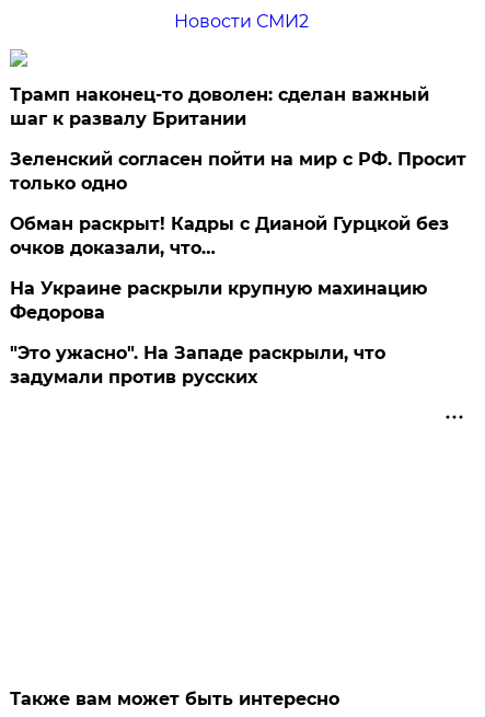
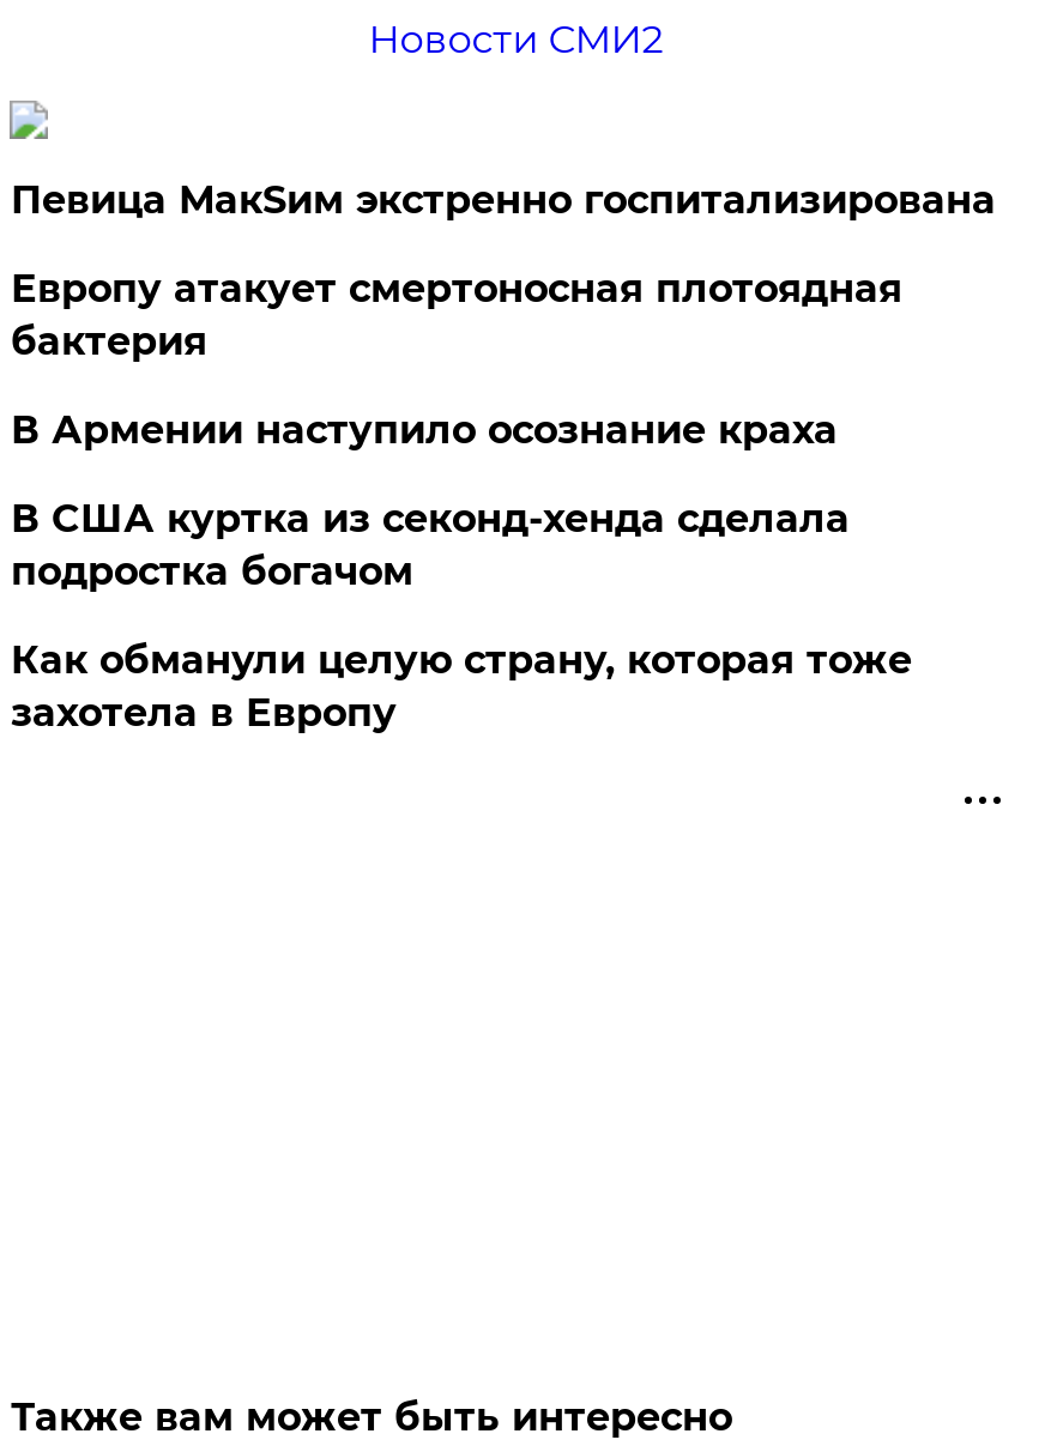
[10,85,430,129] Трамп наконец-то доволен: сделан важный | шаг к развалу Британии -> [11,177,996,222] Певица МакSим экстренно госпитализирована
[10,149,467,194] Зеленский согласен пойти на мир с РФ. Просит | только одно -> [11,265,902,364] Европу атакует смертоносная плотоядная | бактерия
[10,214,449,259] Обман раскрыт! Кадры с Дианой Гурцкой без | очков доказали, что… -> [11,407,837,452] В Армении наступило осознание краха
[10,278,427,323] На Украине раскрыли крупную махинацию | Федорова -> [11,496,849,594] В США куртка из секонд-хенда сделала | подростка богачом
[10,343,386,388] "Это ужасно". На Западе раскрыли, что | задумали против русских -> [11,637,912,735] Как обманули целую страну, которая тоже | захотела в Европу

